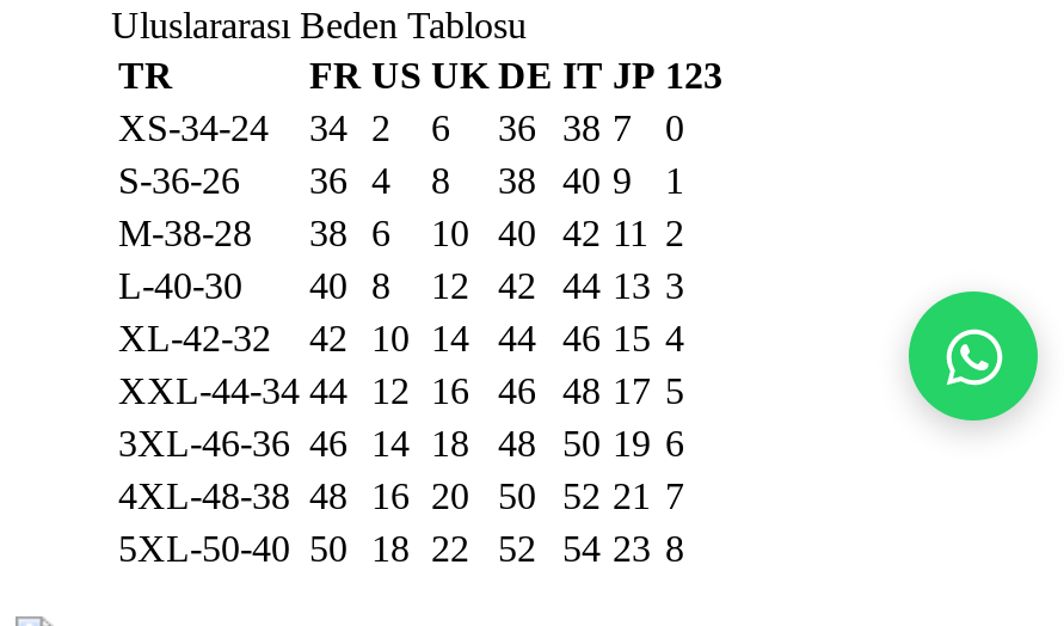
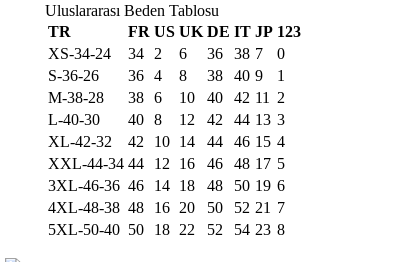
[904,289,1043,430] [image] -> none

